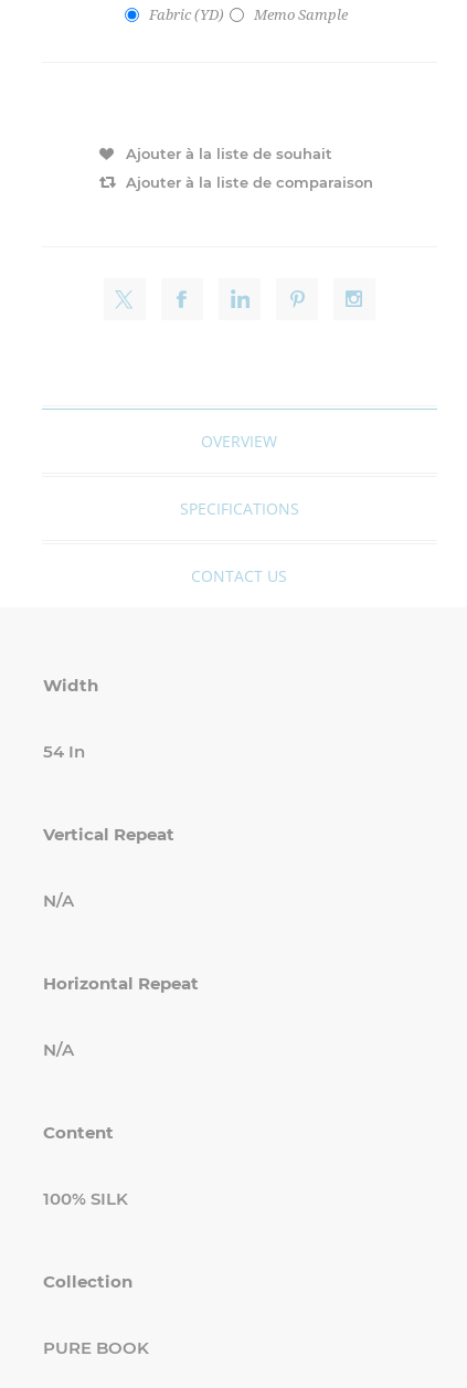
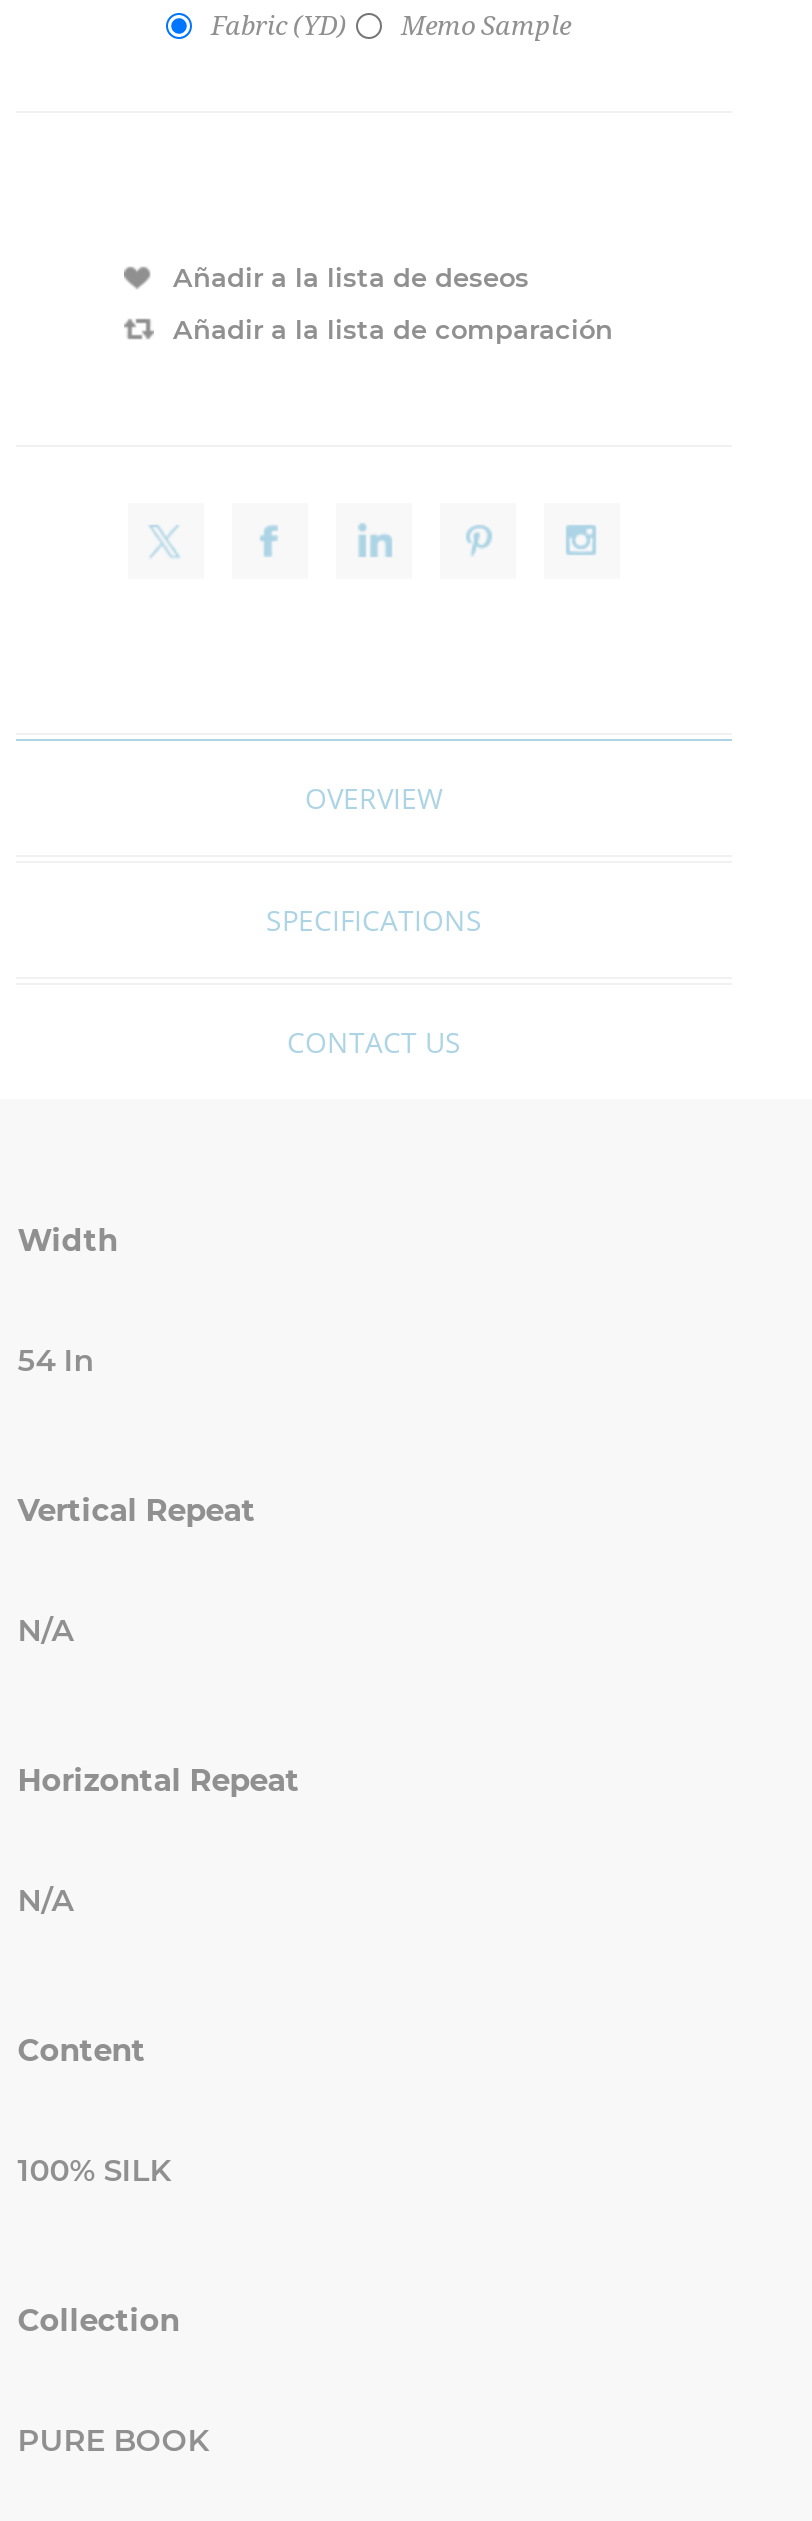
[126,145,333,163] Ajouter à la liste de souhait -> [173,262,529,294] Añadir a la lista de deseos
[126,174,374,192] Ajouter à la liste de comparaison -> [173,314,613,346] Añadir a la lista de comparación

